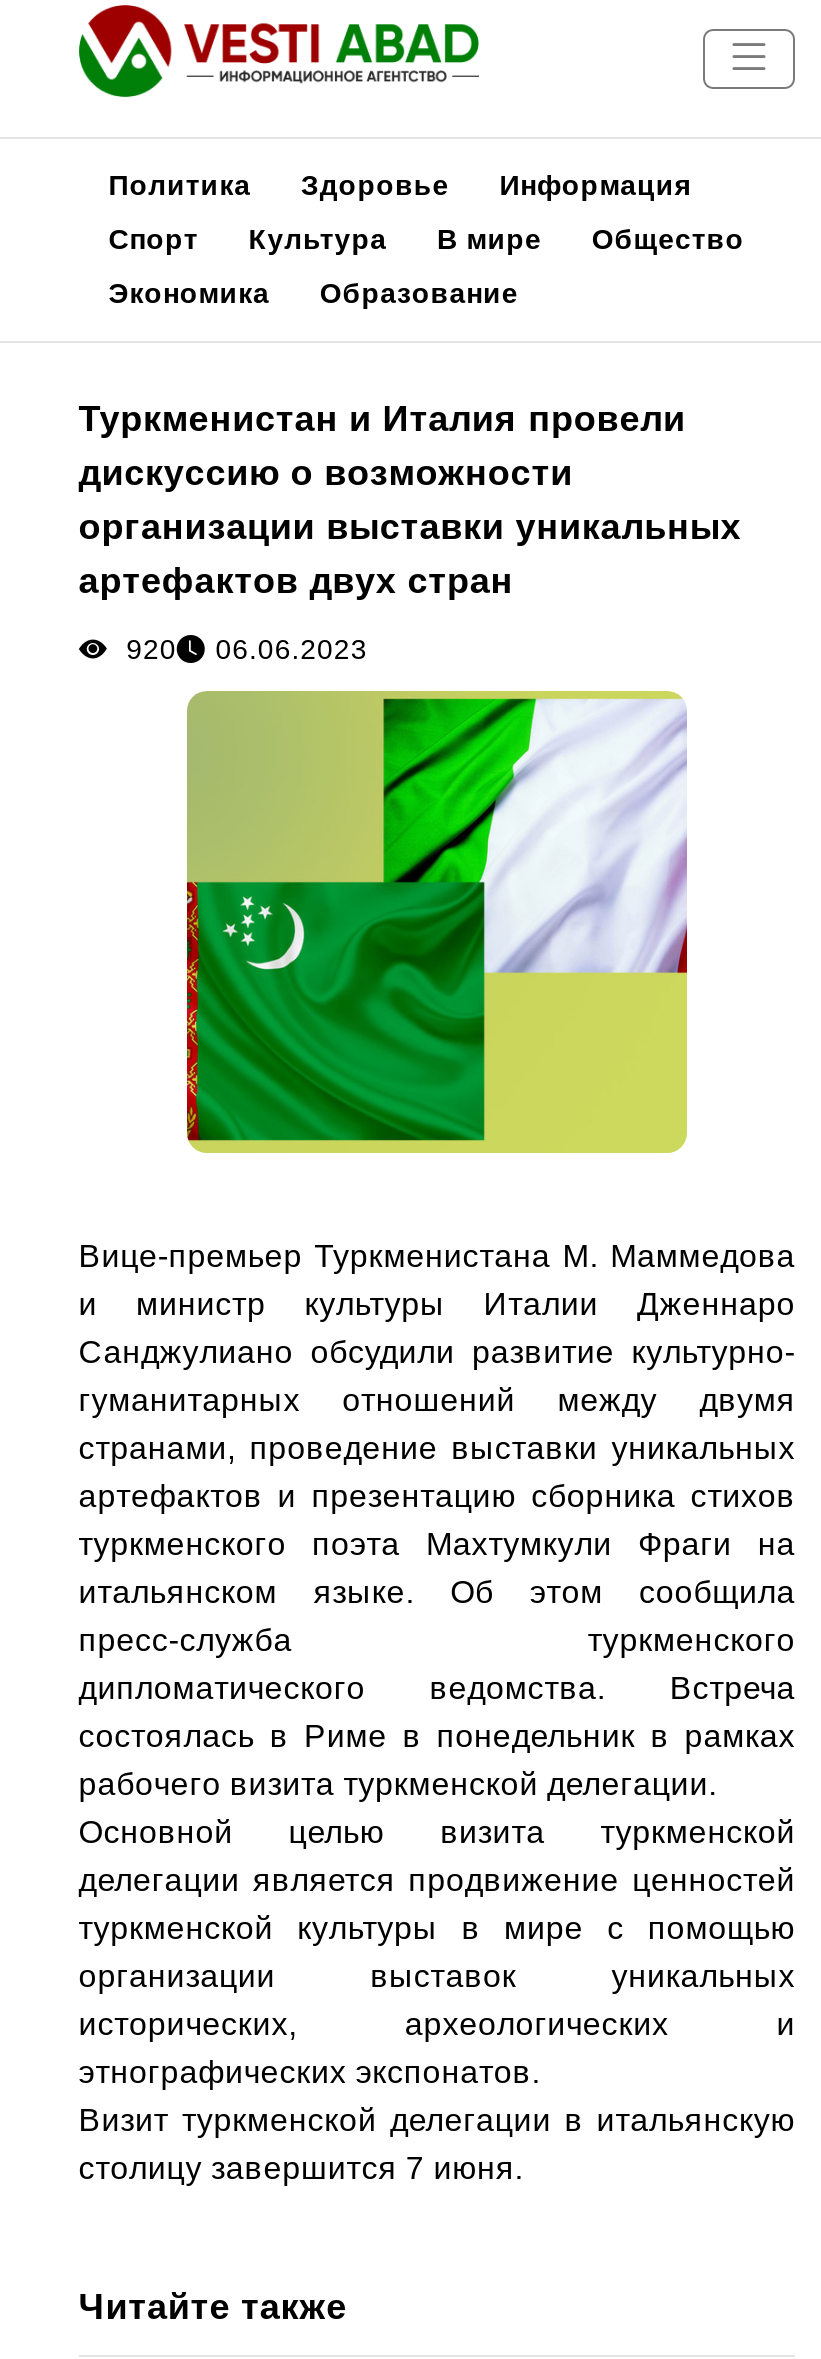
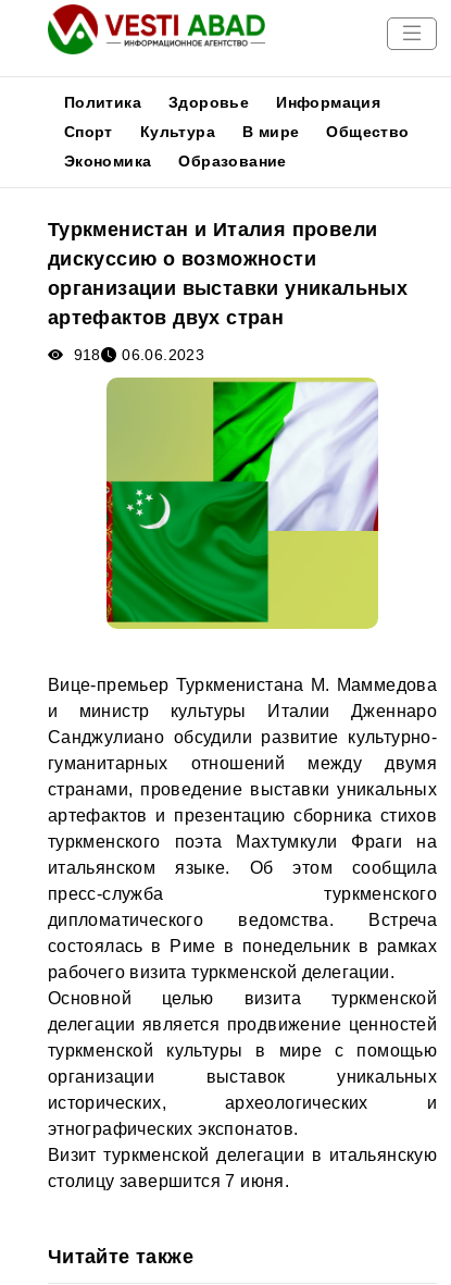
[117,633,367,665] 920 06.06.2023 -> [69,346,205,363] 918 06.06.2023

